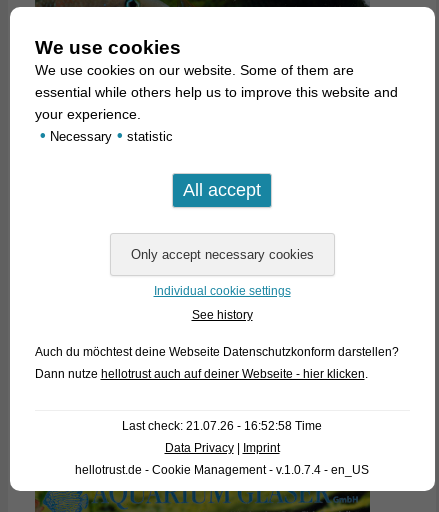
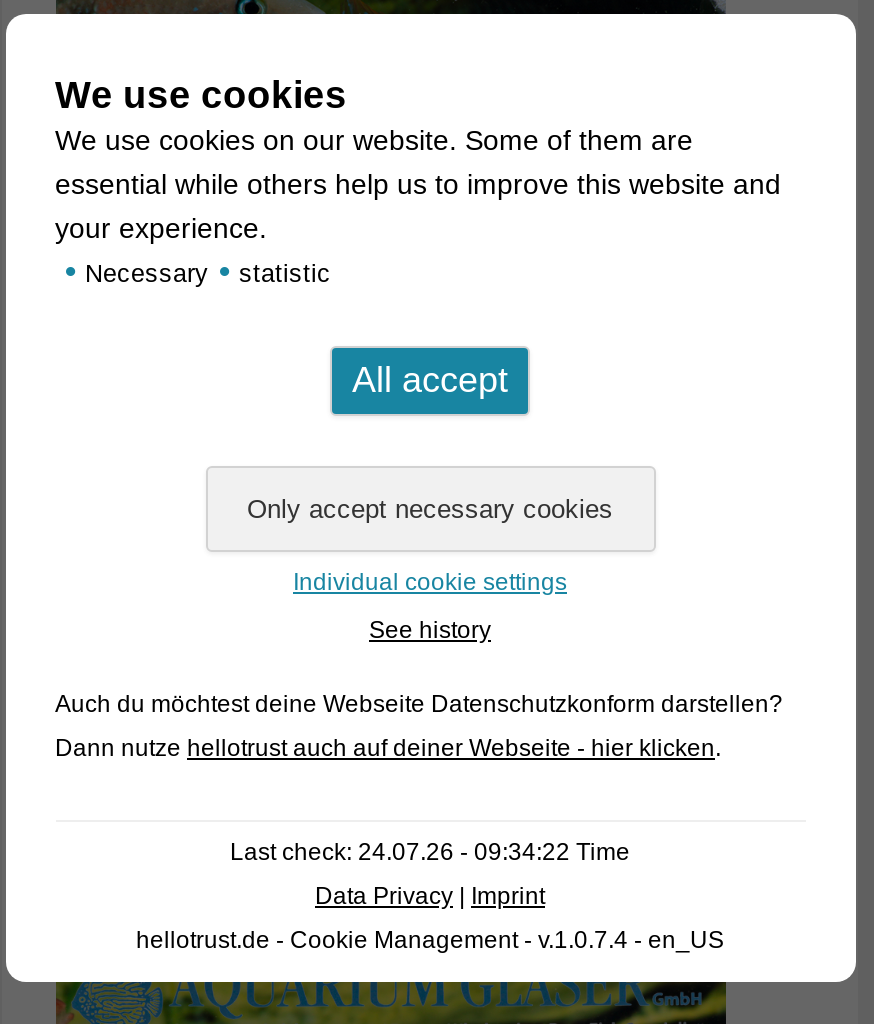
[122,418,322,432] Last check: 21.07.26 - 16:52:58 Time -> [230,837,630,865] Last check: 24.07.26 - 09:34:22 Time

